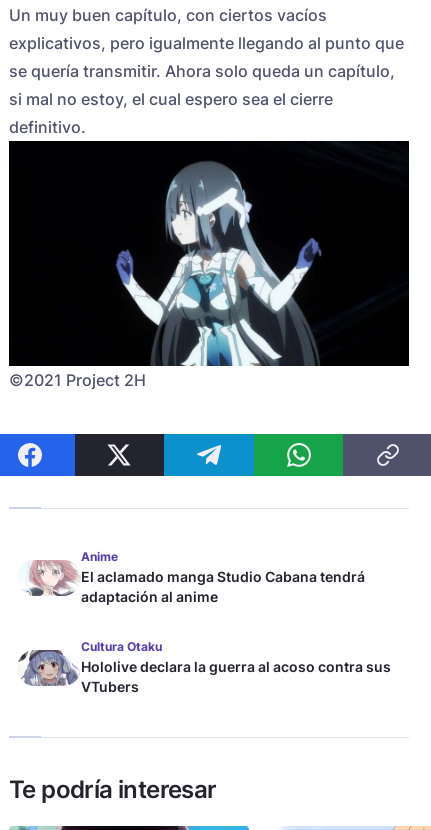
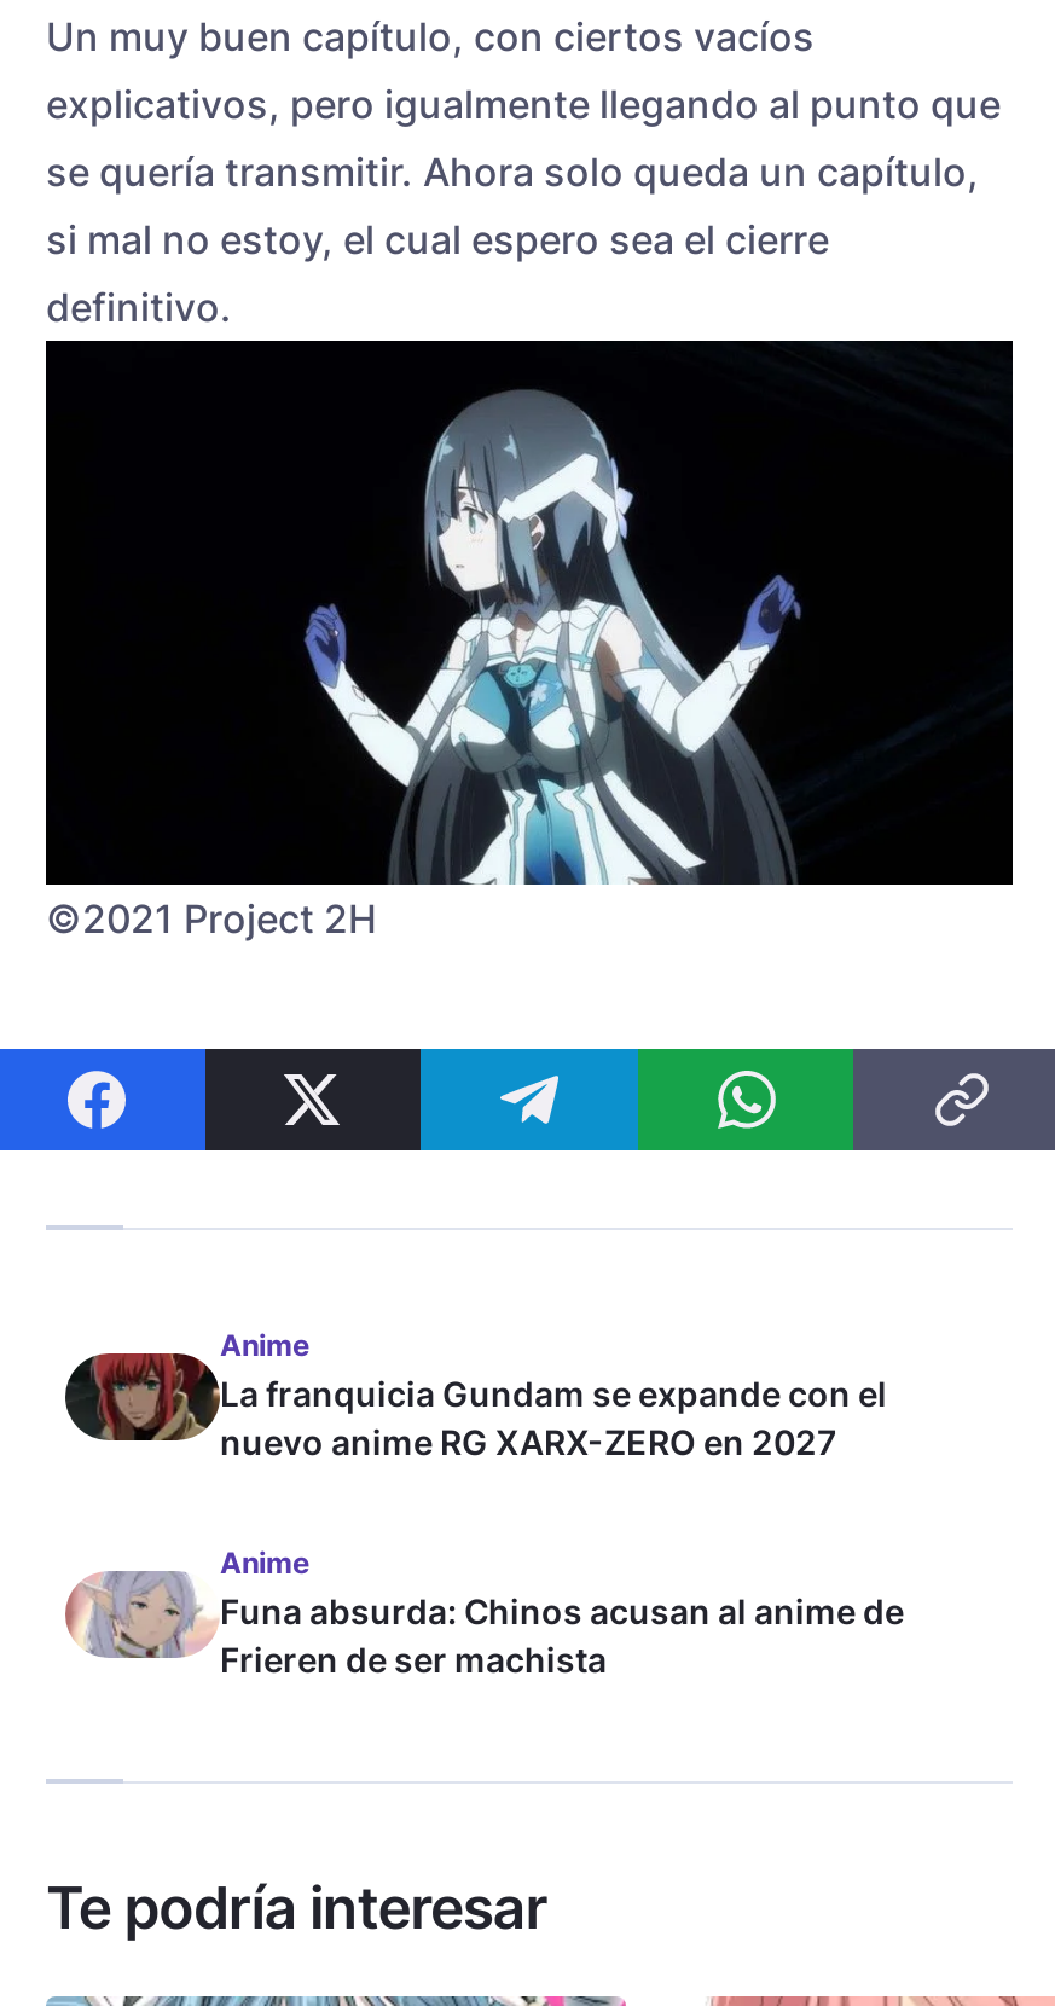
[17,561,365,605] [image] | El aclamado manga Studio Cabana tendrá | adaptación al anime -> [63,1353,887,1461] [image] | La franquicia Gundam se expande con el | nuevo anime RG XARX-ZERO en 2027
[17,639,391,695] [image] | Cultura Otaku | Hololive declara la guerra al acoso contra sus | VTubers -> [63,1544,904,1679] [image] | Anime | Funa absurda: Chinos acusan al anime de | Frieren de ser machista

